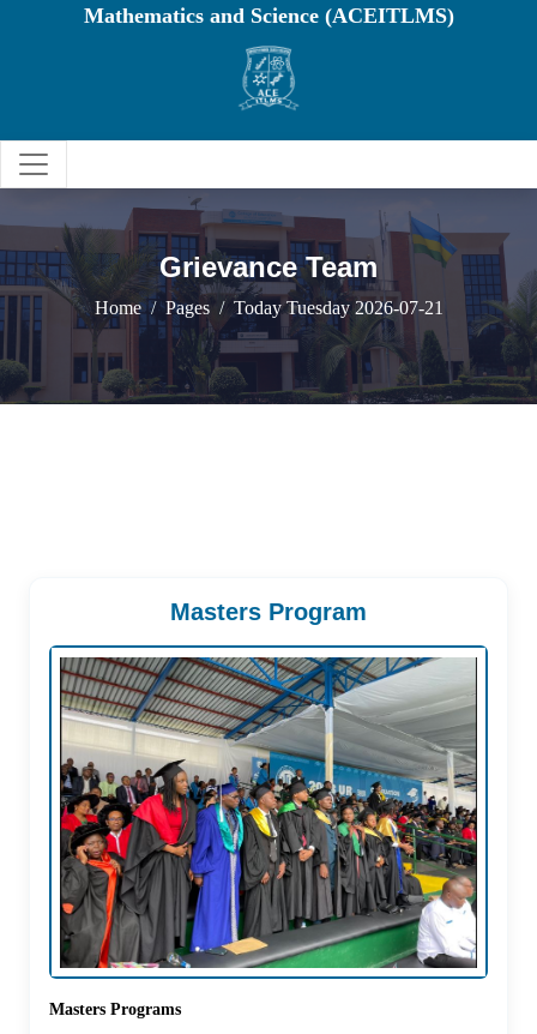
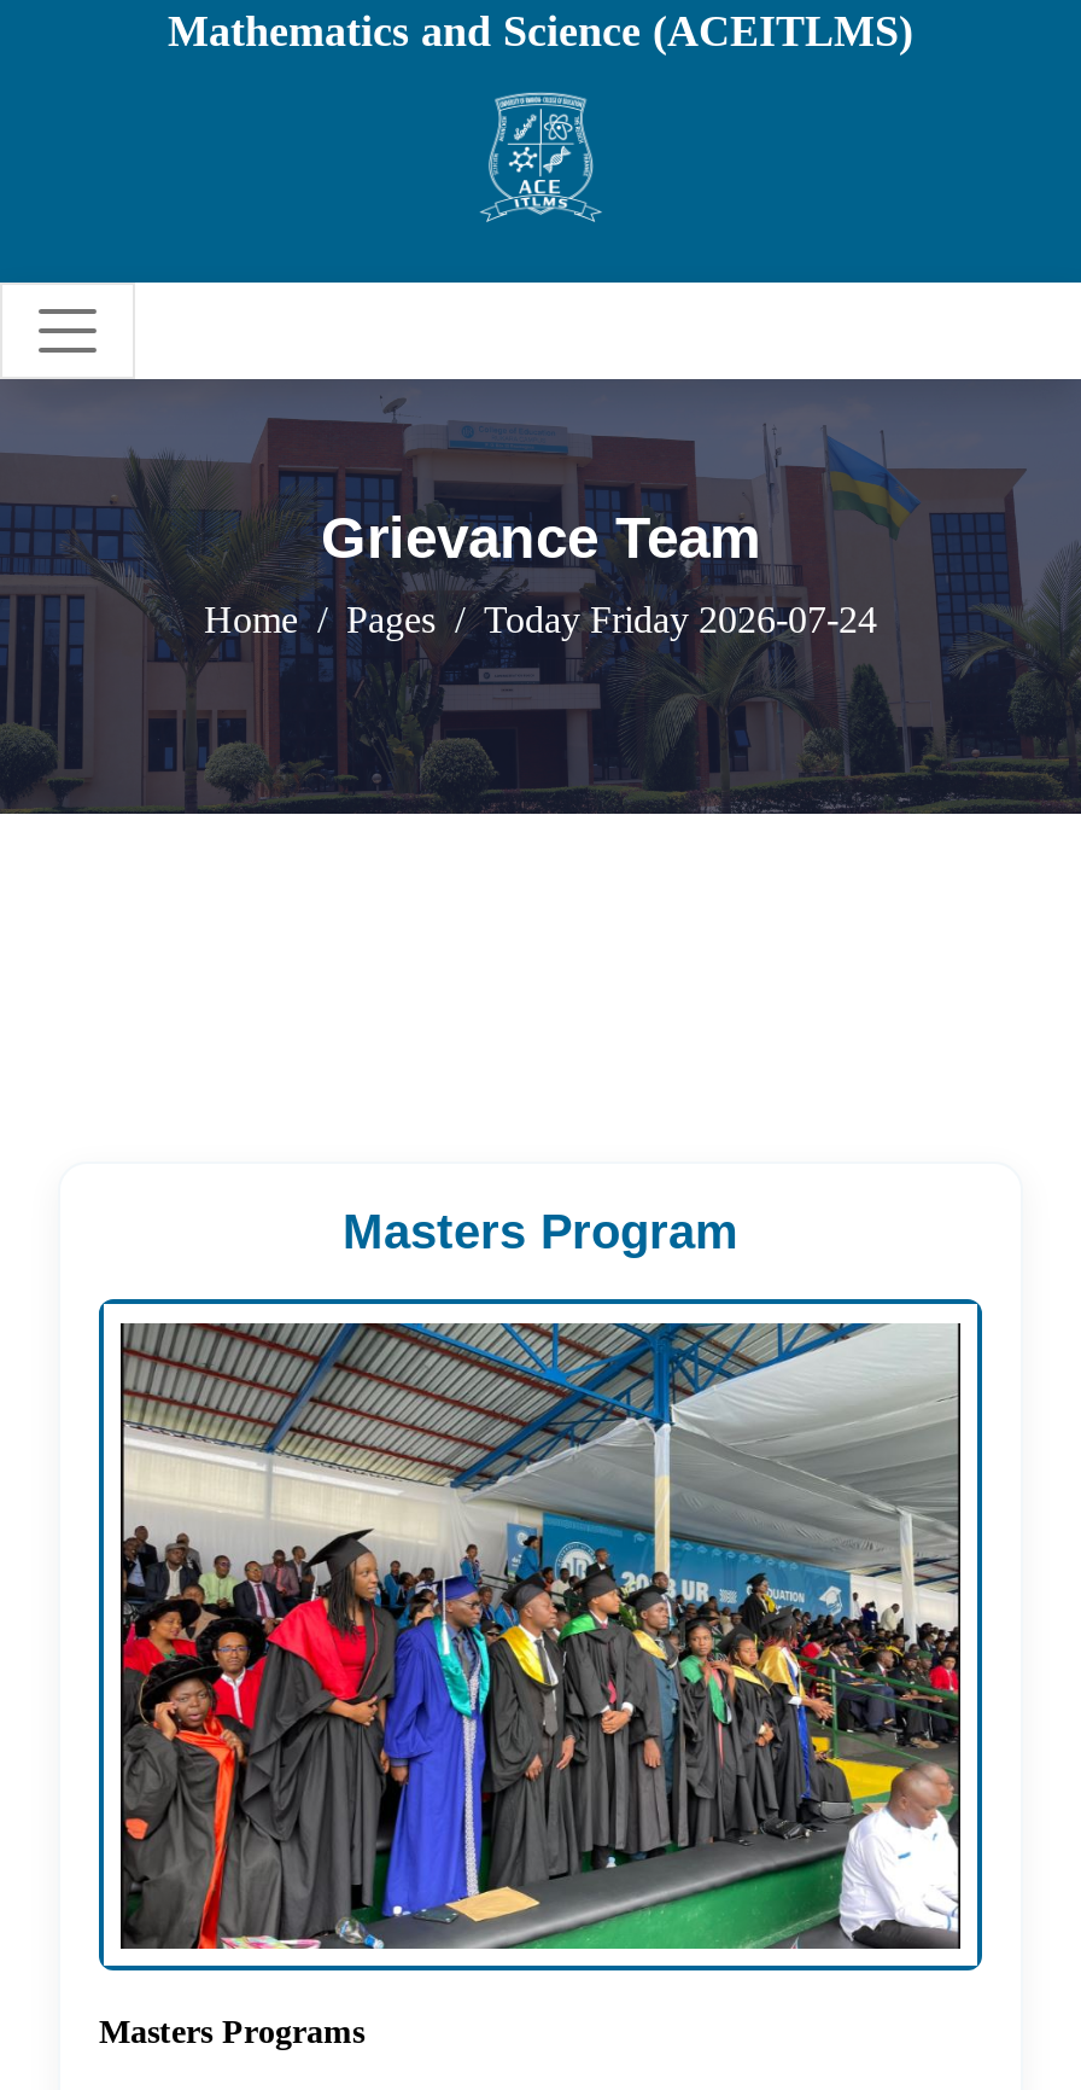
[233,298,443,318] Today Tuesday 2026-07-21 -> [484,600,877,641] Today Friday 2026-07-24

